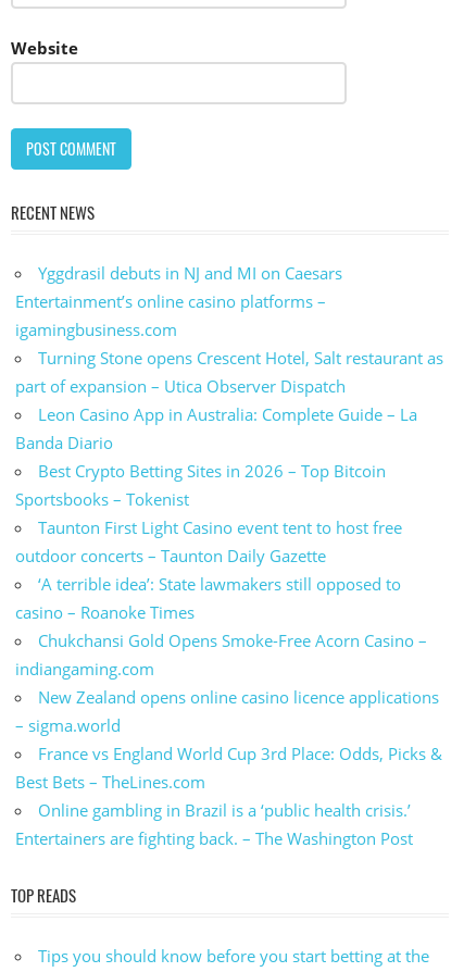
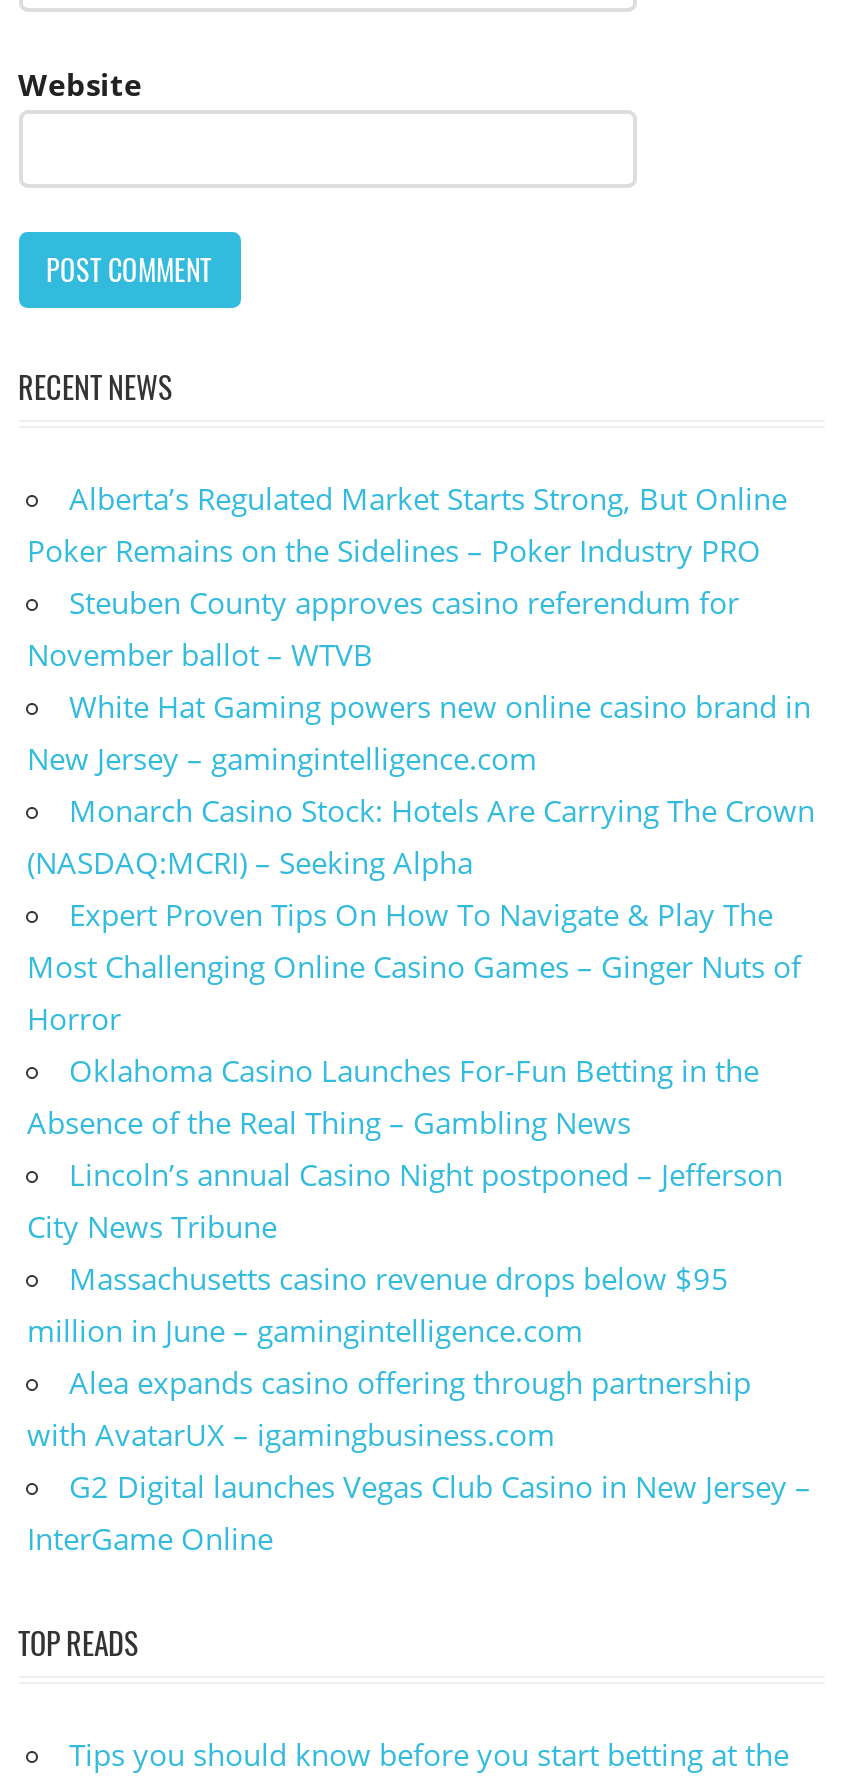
[15,262,443,849] Yggdrasil debuts in NJ and MI on Caesars | Entertainment’s online casino platforms – | igamingbusiness.com | Turning Stone opens Crescent Hotel, Salt restaurant as | part of expansion – Utica Observer Dispatch | Leon Casino App in Australia: Complete Guide – La | Banda Diario | Best Crypto Betting Sites in 2026 – Top Bitcoin | Sportsbooks – Tokenist | Taunton First Light Casino event tent to host free | outdoor concerts – Taunton Daily Gazette | ‘A terrible idea’: State lawmakers still opposed to | casino – Roanoke Times | Chukchansi Gold Opens Smoke-Free Acorn Casino – | indiangaming.com | New Zealand opens online casino licence applications | – sigma.world | France vs England World Cup 3rd Place: Odds, Picks & | Best Bets – TheLines.com | Online gambling in Brazil is a ‘public health crisis.’ | Entertainers are fighting back. – The Washington Post -> [27,478,815,1558] Alberta’s Regulated Market Starts Strong, But Online | Poker Remains on the Sidelines – Poker Industry PRO | Steuben County approves casino referendum for | November ballot – WTVB | White Hat Gaming powers new online casino brand in | New Jersey – gamingintelligence.com | Monarch Casino Stock: Hotels Are Carrying The Crown | (NASDAQ:MCRI) – Seeking Alpha | Expert Proven Tips On How To Navigate & Play The | Most Challenging Online Casino Games – Ginger Nuts of | Horror | Oklahoma Casino Launches For-Fun Betting in the | Absence of the Real Thing – Gambling News | Lincoln’s annual Casino Night postponed – Jefferson | City News Tribune | Massachusetts casino revenue drops below $95 | million in June – gamingintelligence.com | Alea expands casino offering through partnership | with AvatarUX – igamingbusiness.com | G2 Digital launches Vegas Club Casino in New Jersey – | InterGame Online

